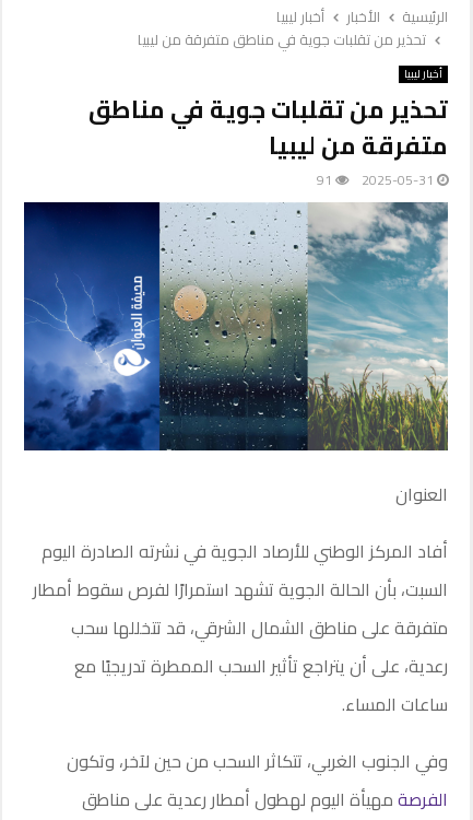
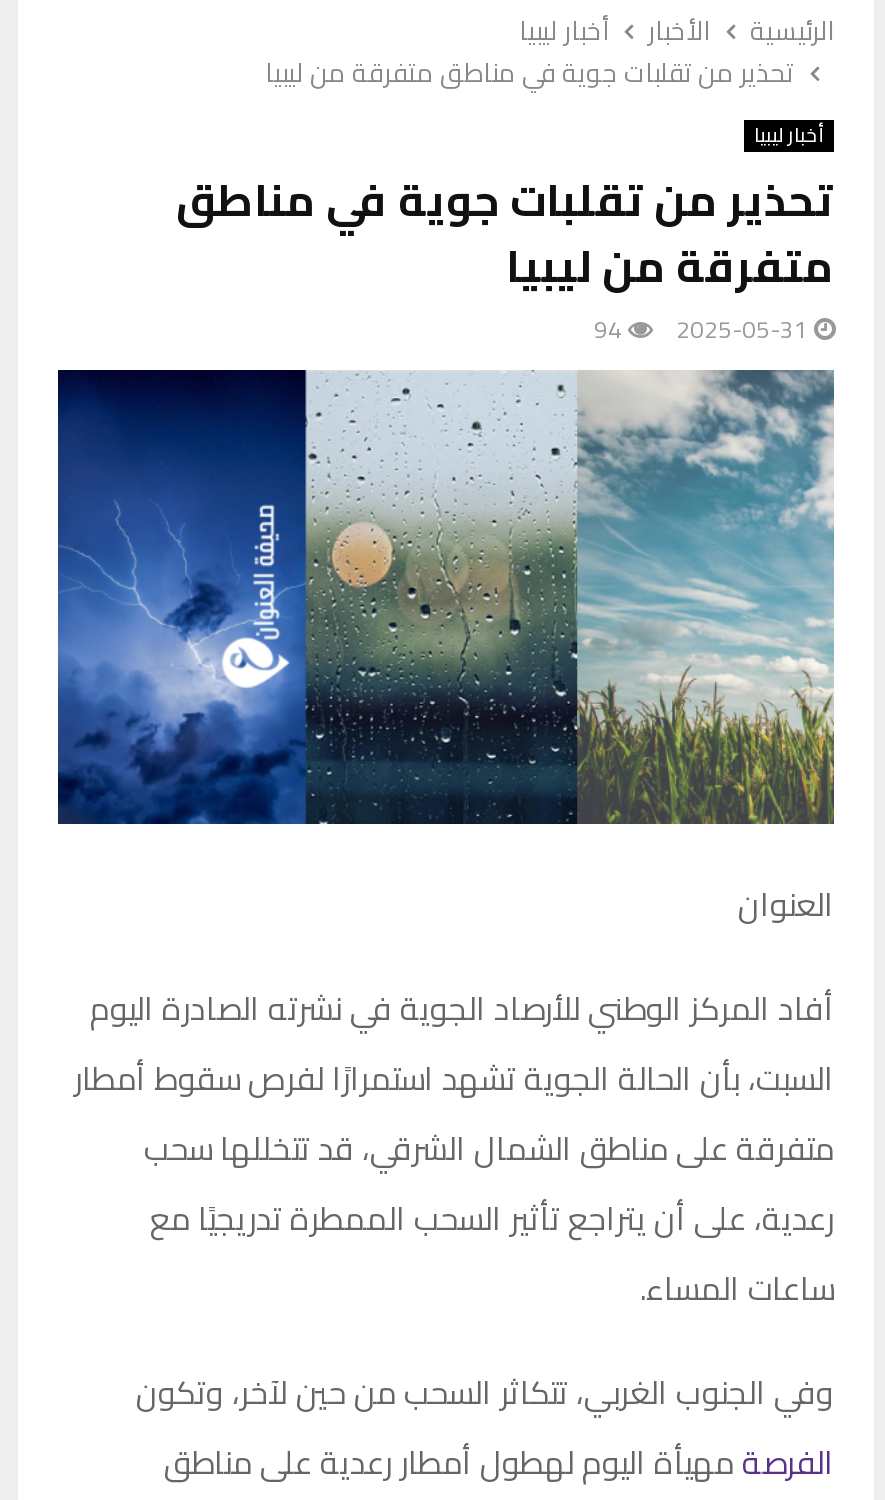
[317,167,434,192] 91 2025-05-31 -> [594,306,808,352] 94 2025-05-31

